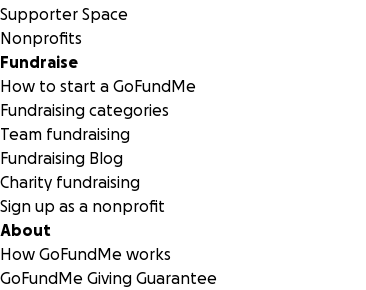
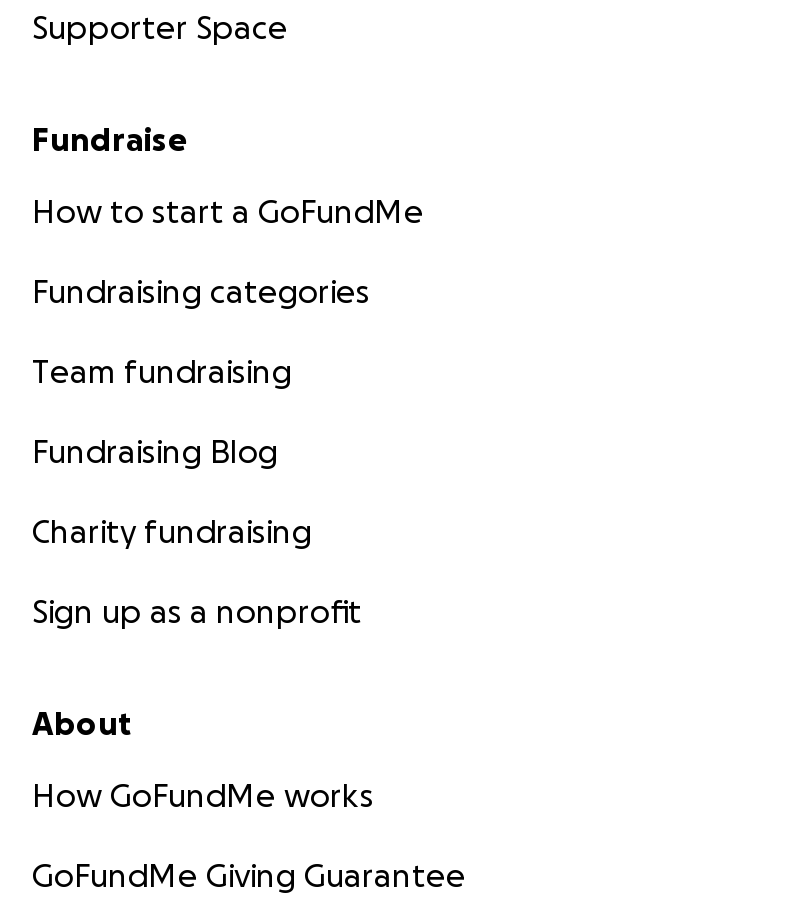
[0,29,82,47] Nonprofits -> none

